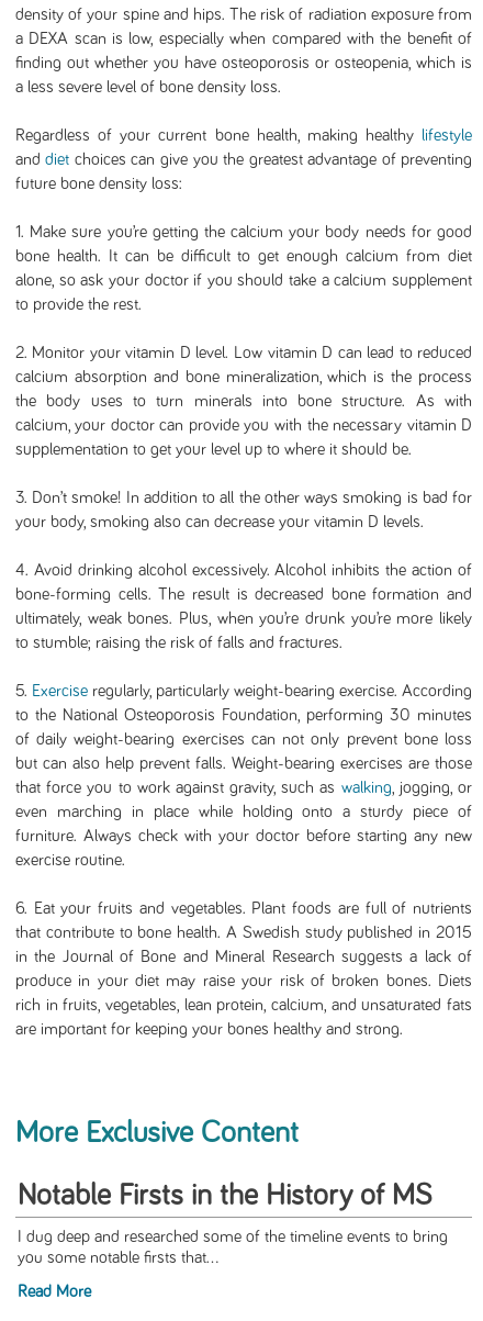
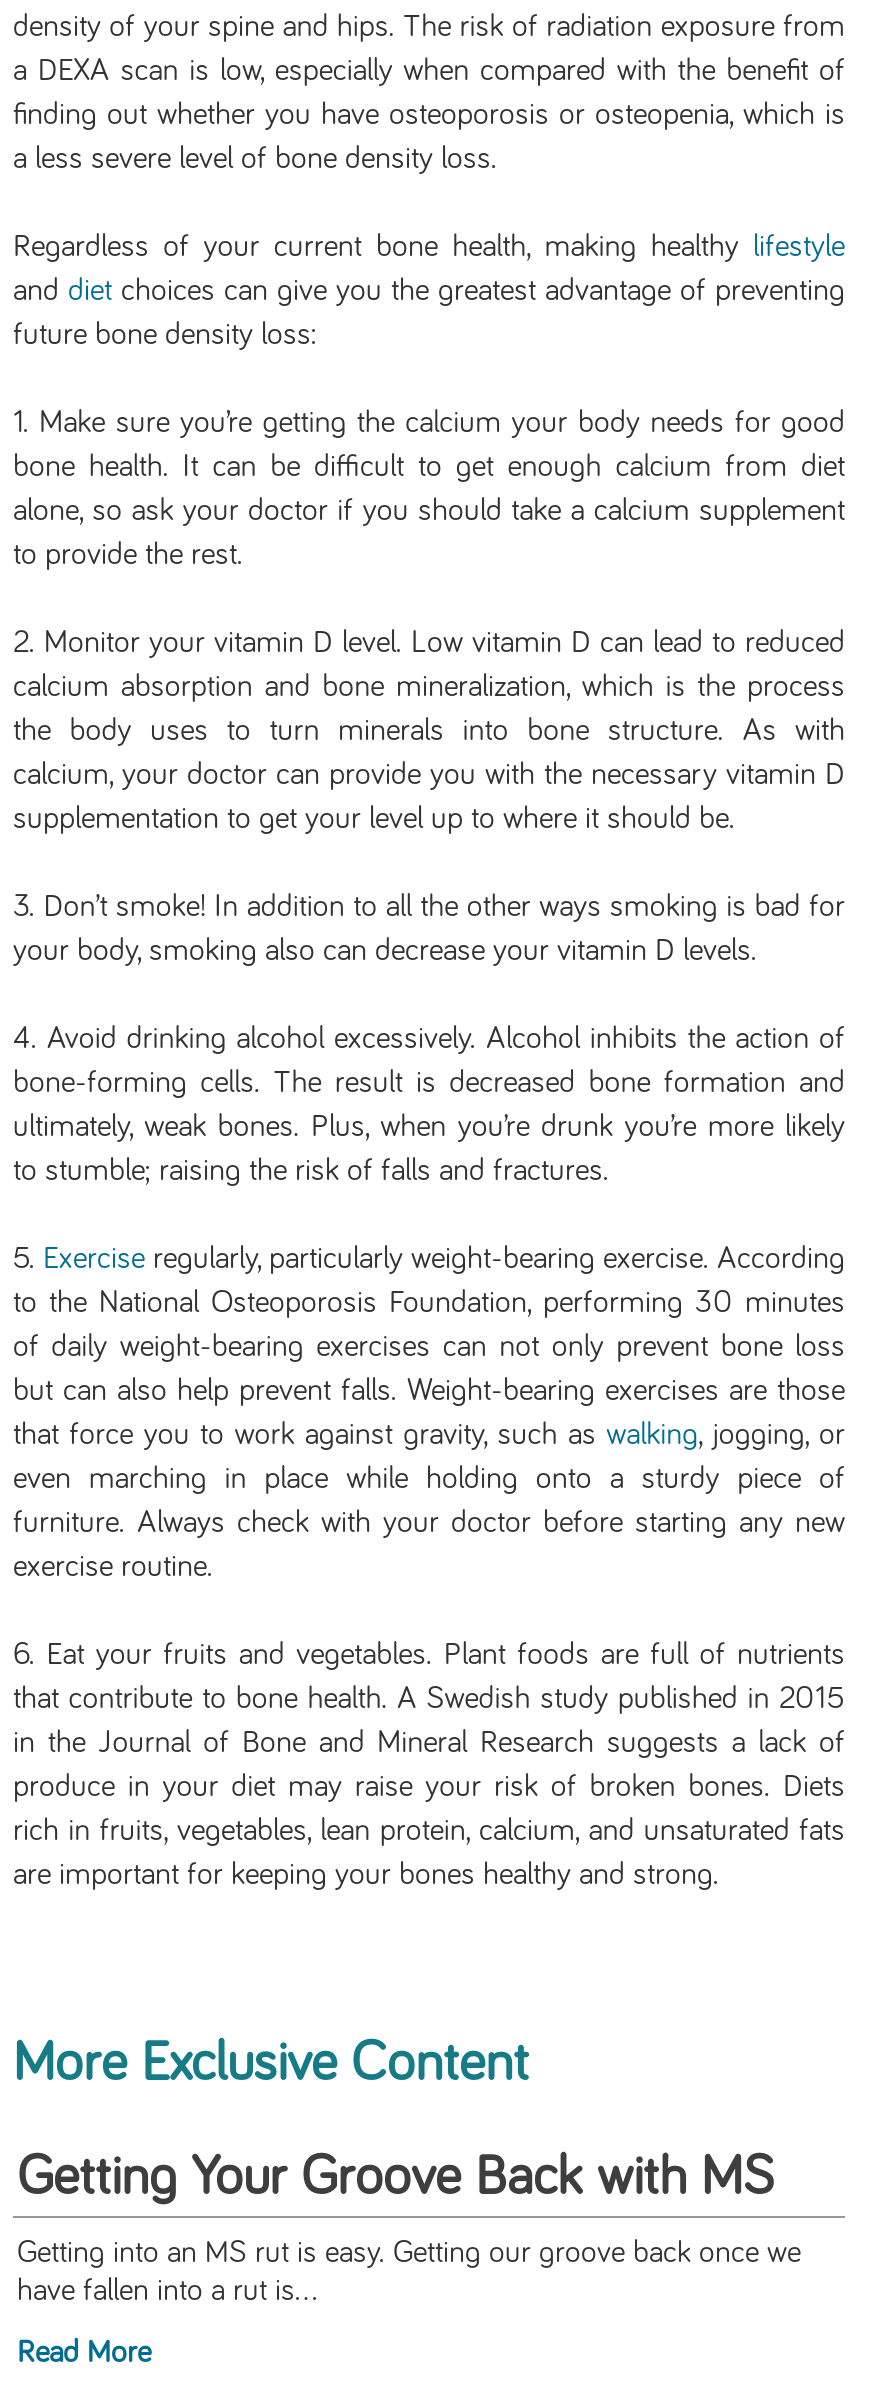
[18,1181,433,1212] Notable Firsts in the History of MS -> [17,2151,775,2207] Getting Your Groove Back with MS
[18,1229,448,1267] I dug deep and researched some of the timeline events to bring | you some notable firsts that... -> [17,2239,801,2307] Getting into an MS rut is easy. Getting our groove back once we | have fallen into a rut is...

